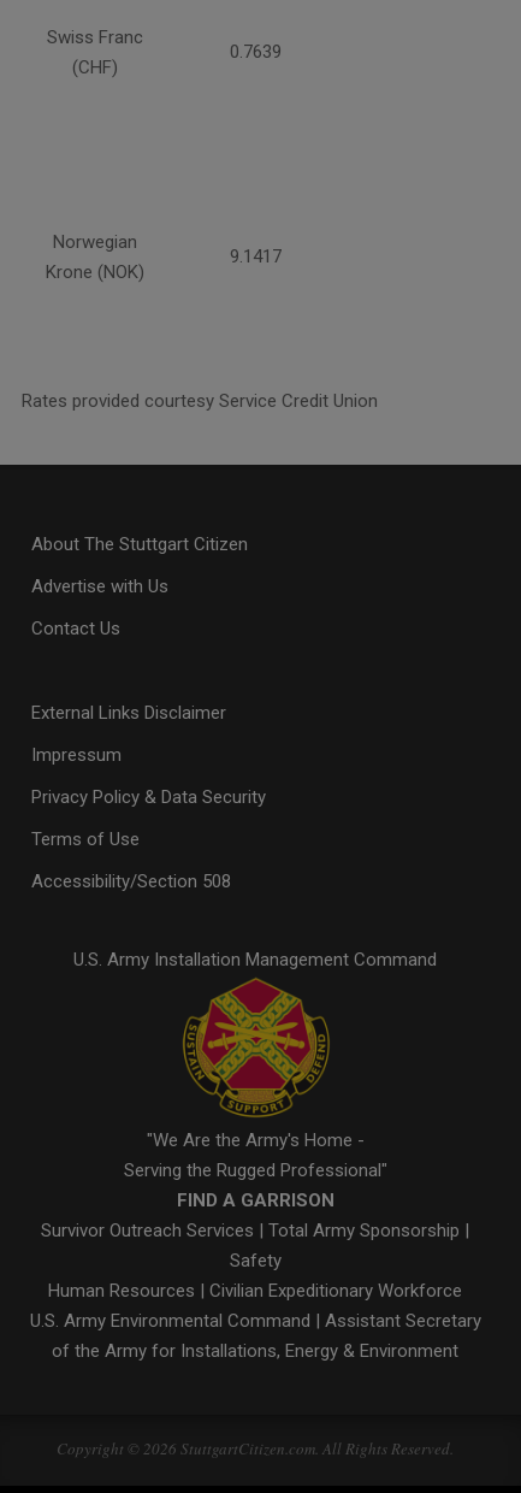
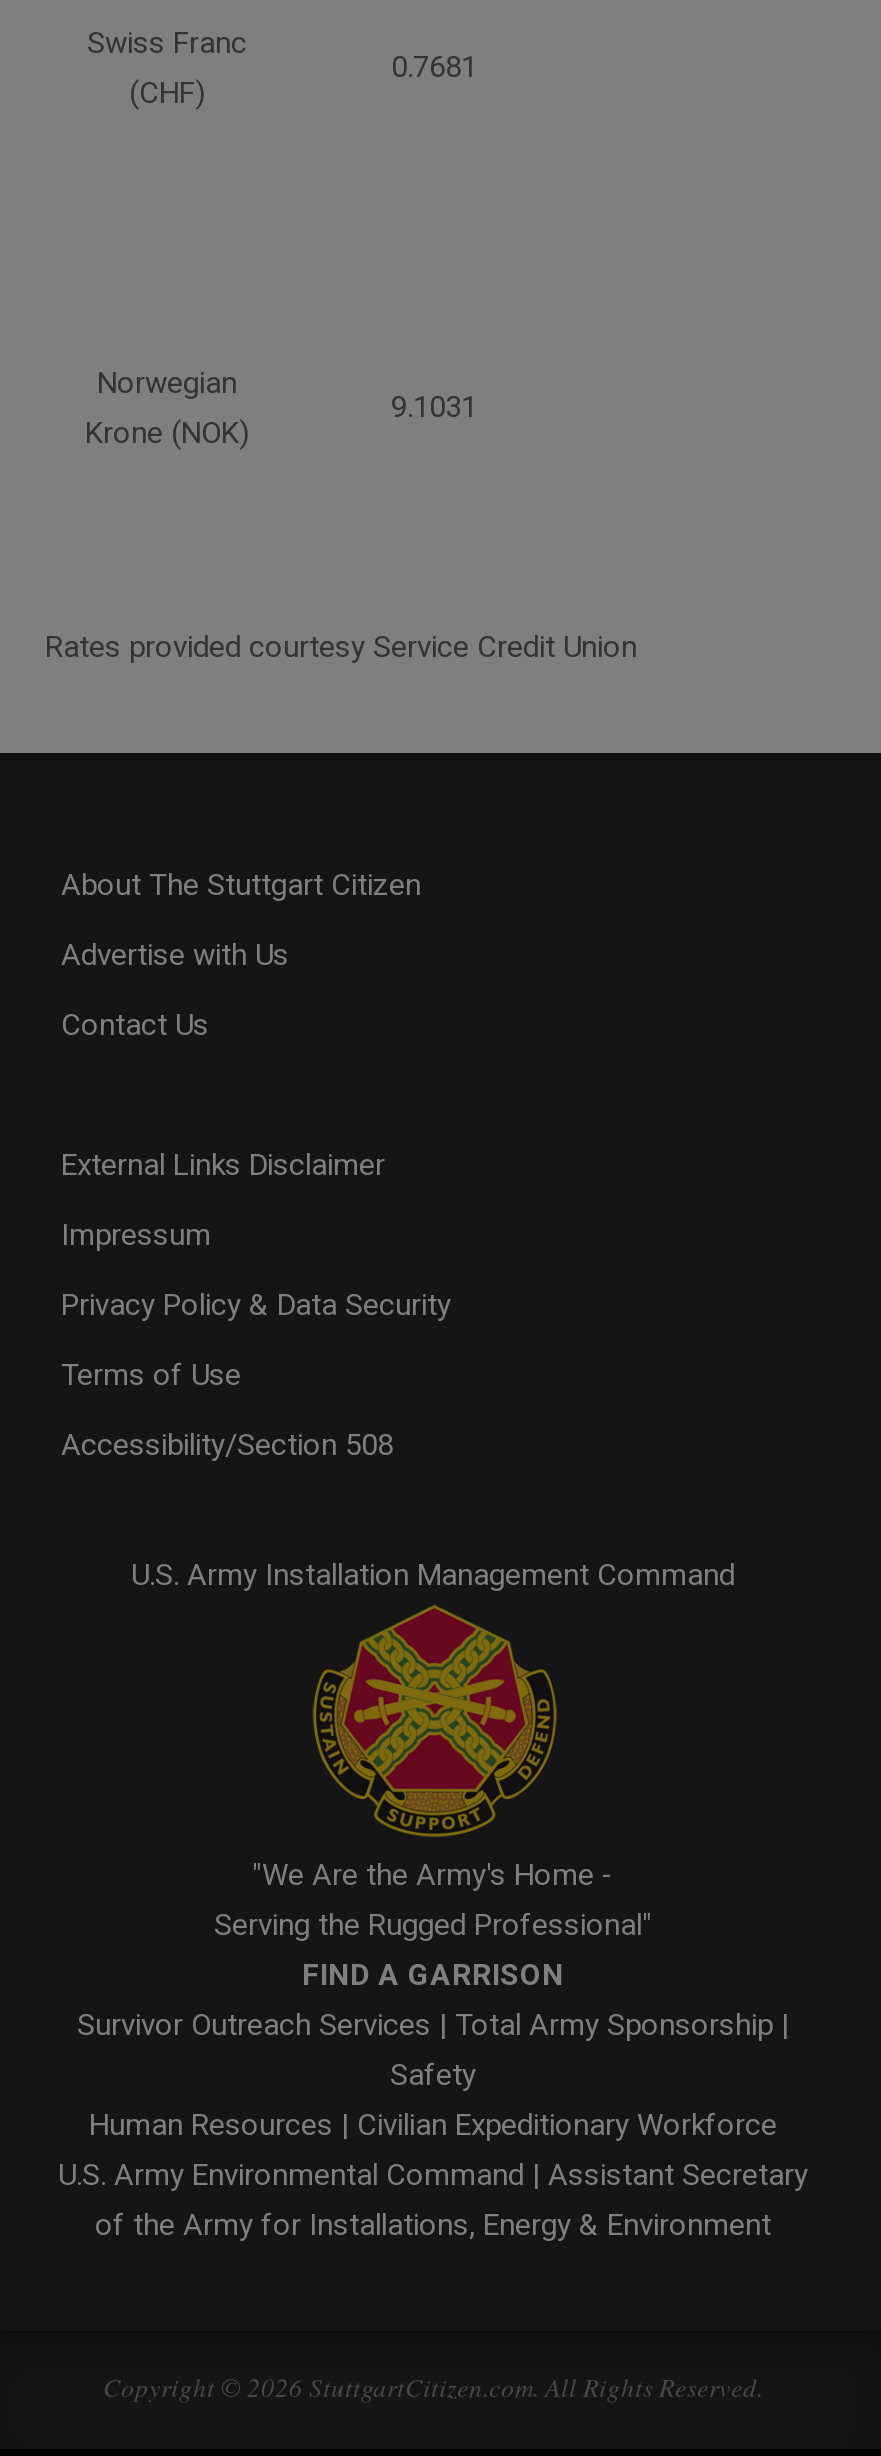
[230,41,282,63] 0.7639 -> [391,49,477,85] 0.7681
[230,246,282,267] 9.1417 -> [391,389,477,425] 9.1031

